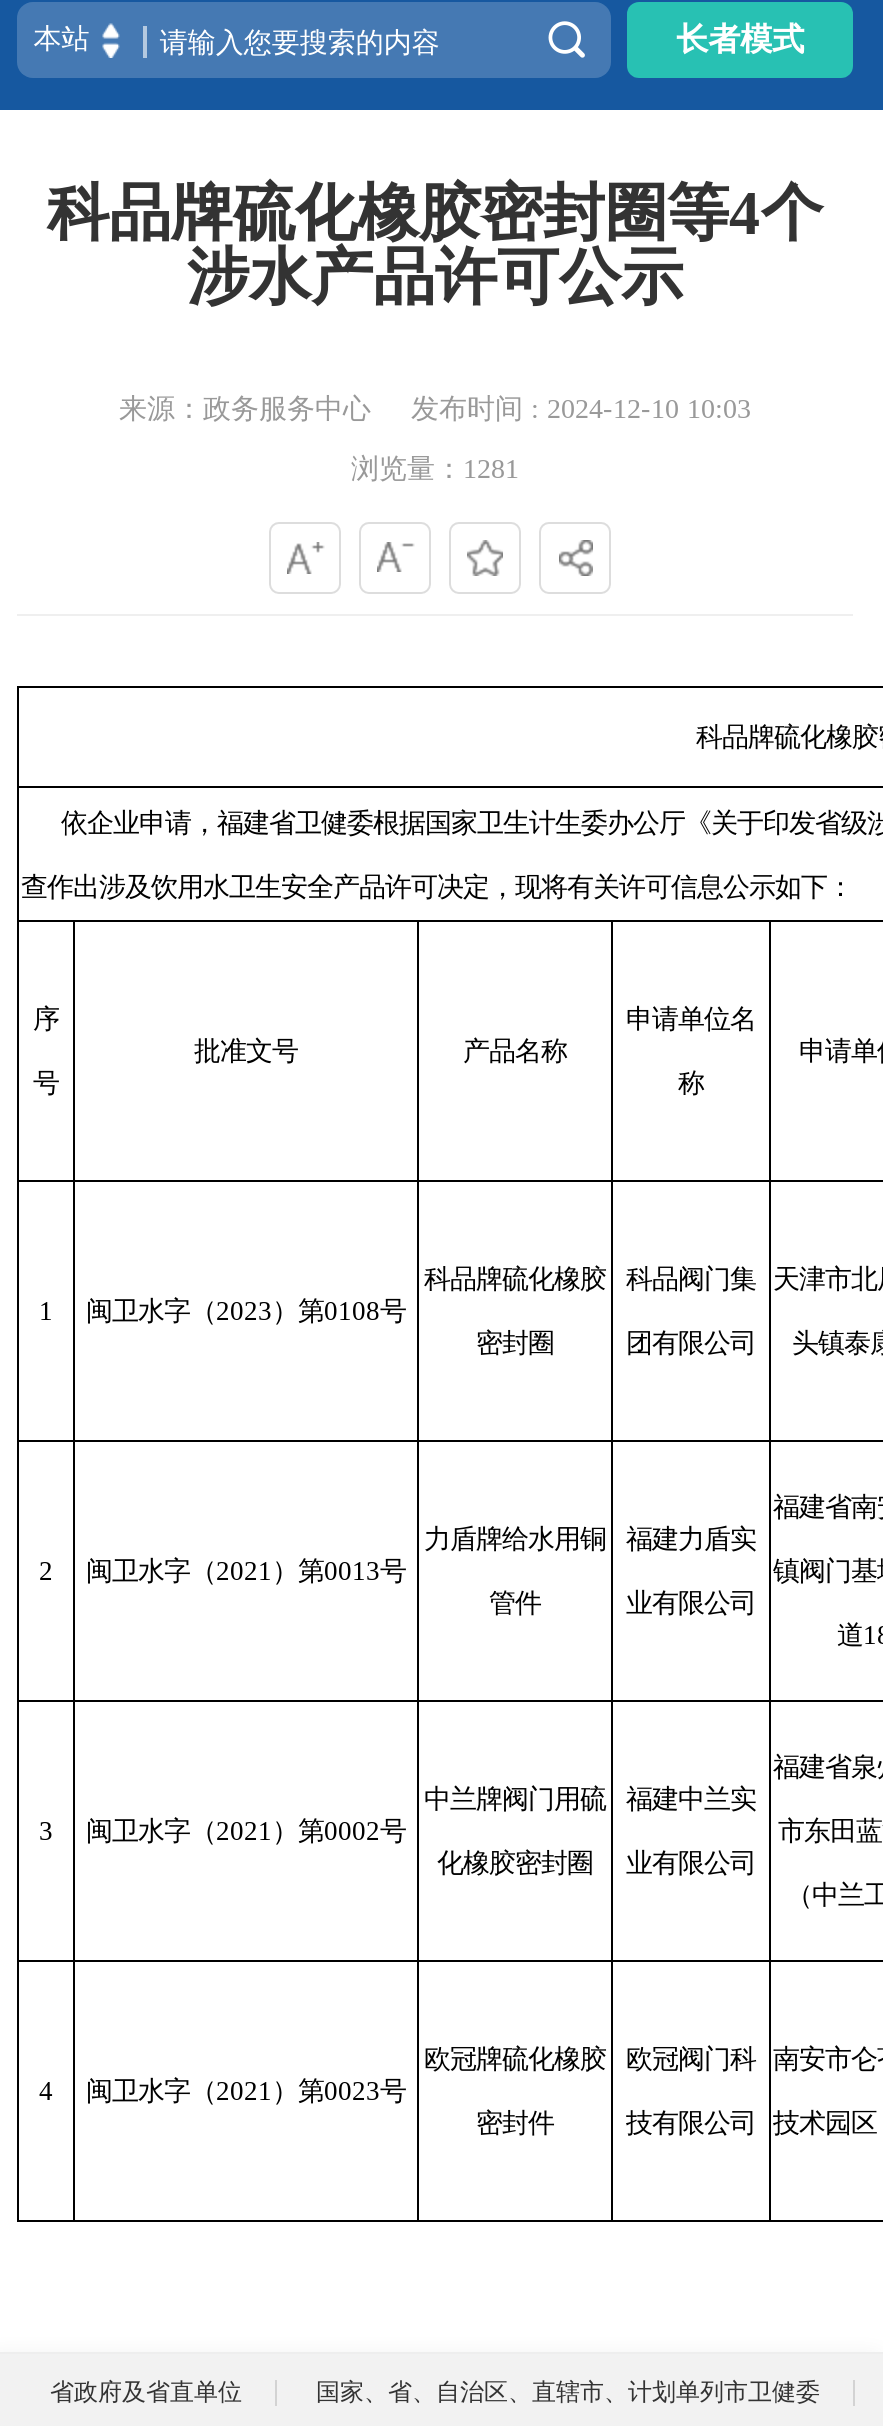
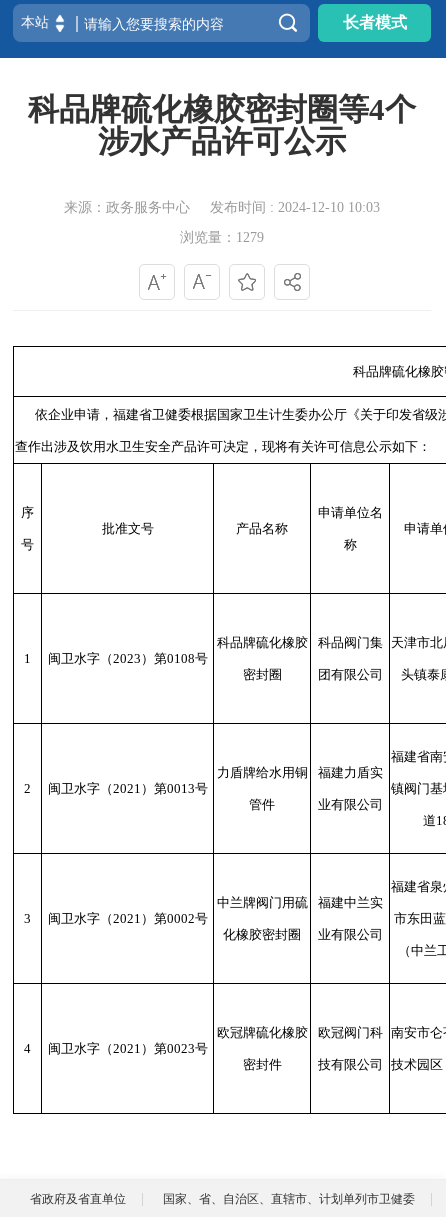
[351,454,519,484] 浏览量：1281 -> [180,230,264,245] 浏览量：1279

